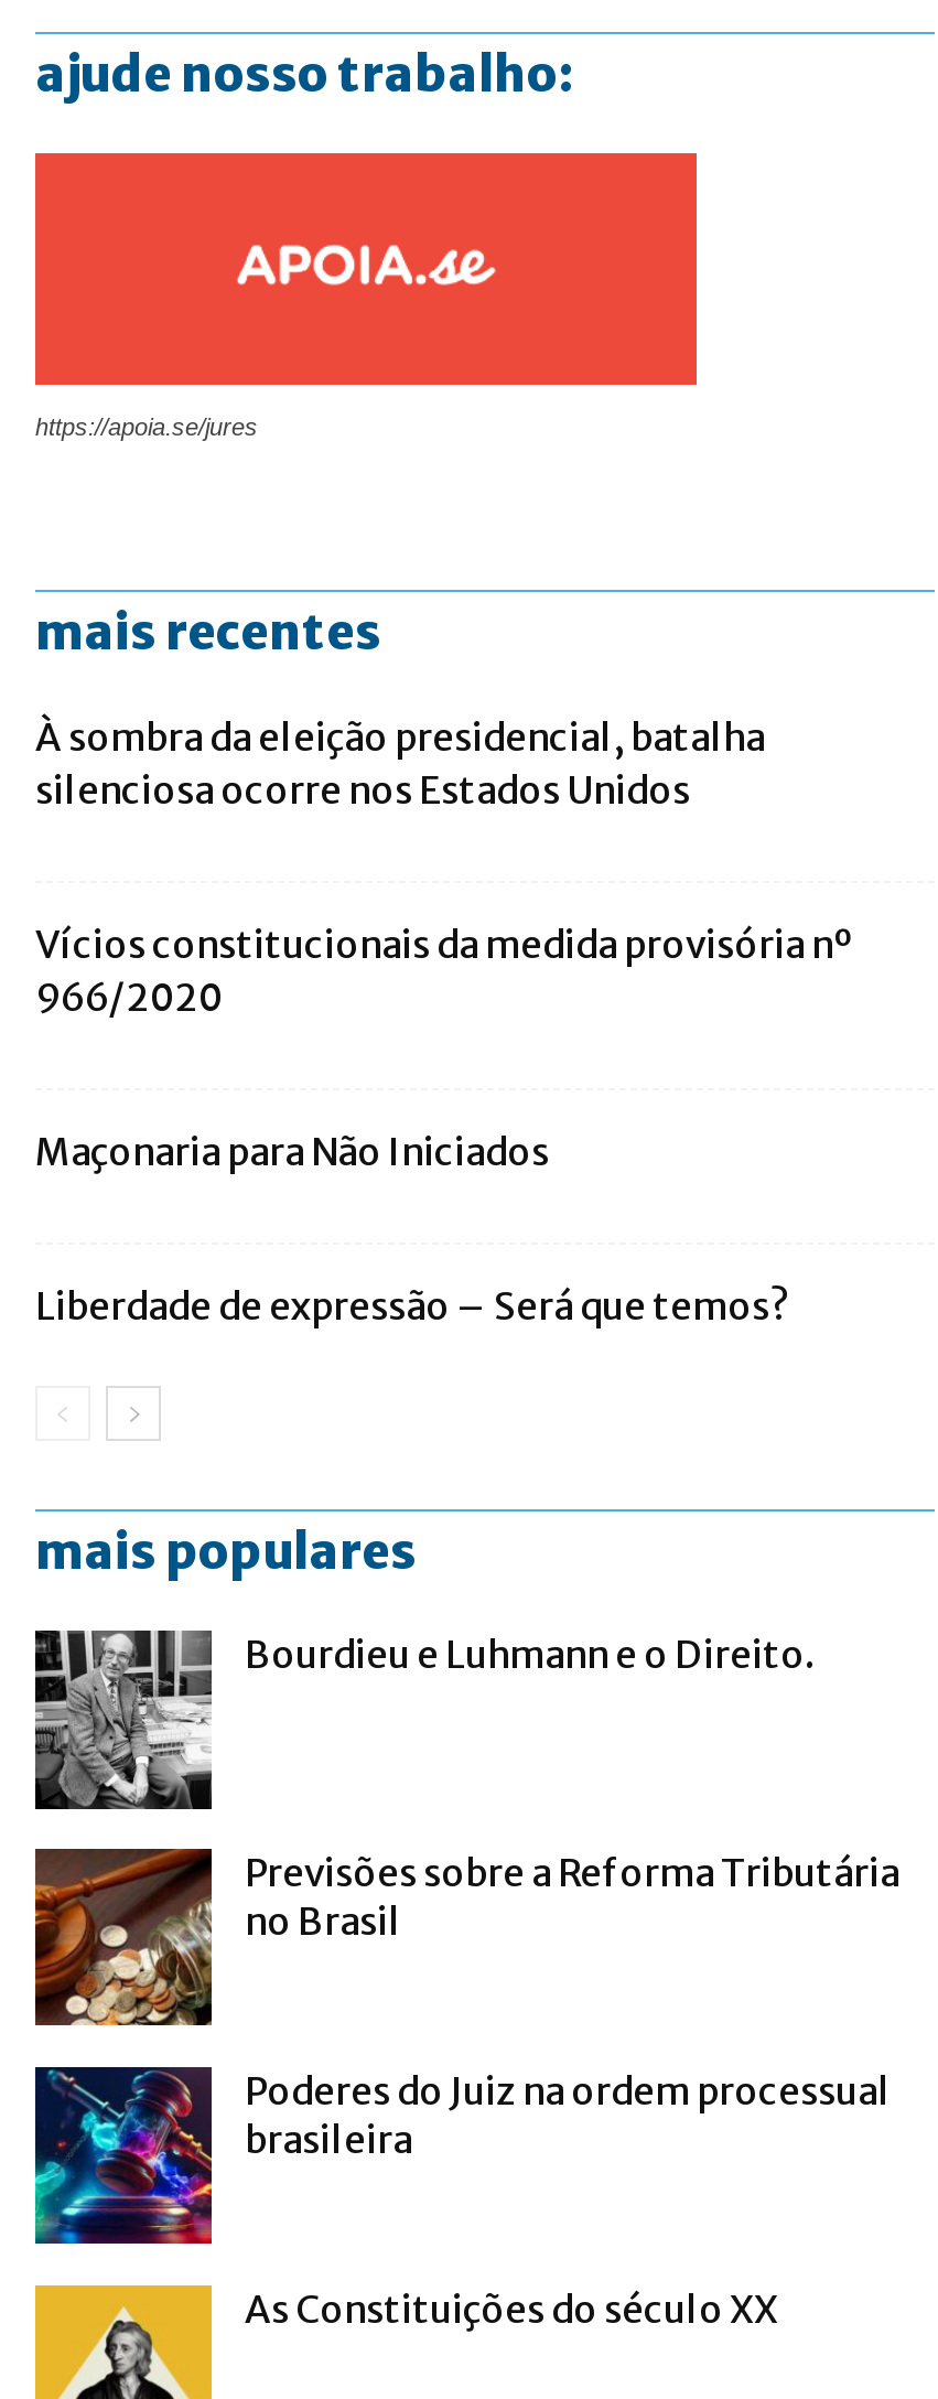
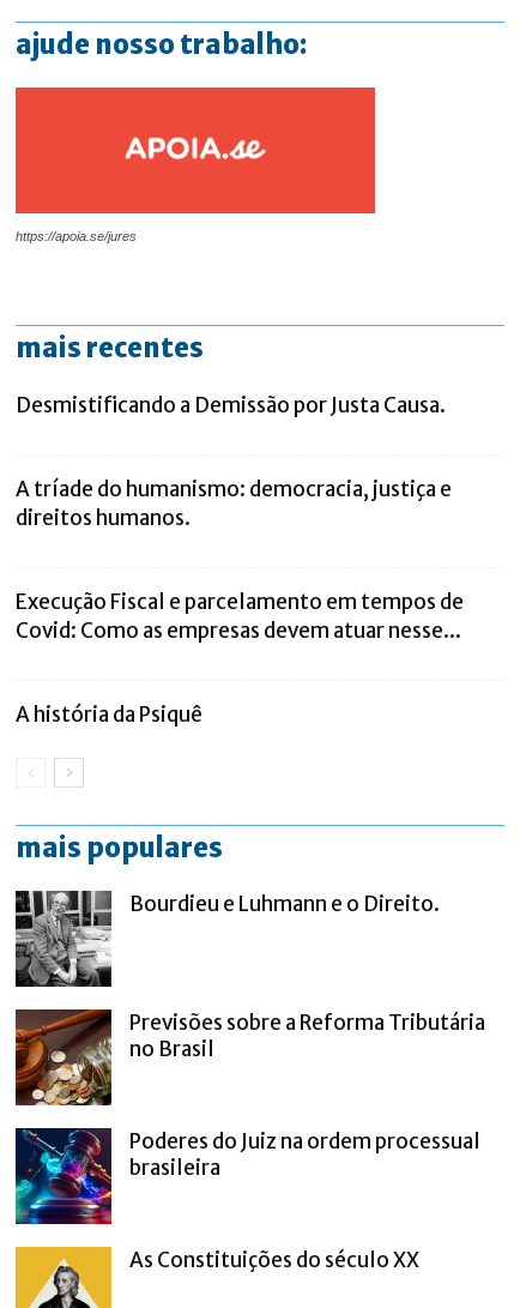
[35,714,765,815] À sombra da eleição presidencial, batalha | silenciosa ocorre nos Estados Unidos -> [16,392,446,418] Desmistificando a Demissão por Justa Causa.
[35,921,853,1023] Vícios constitucionais da medida provisória nº | 966/2020 -> [16,476,452,531] A tríade do humanismo: democracia, justiça e | direitos humanos.
[35,1129,549,1177] Maçonaria para Não Iniciados -> [16,589,464,644] Execução Fiscal e parcelamento em tempos de | Covid: Como as empresas devem atuar nesse...
[35,1283,789,1331] Liberdade de expressão – Será que temos? -> [16,701,202,728] A história da Psiquê

